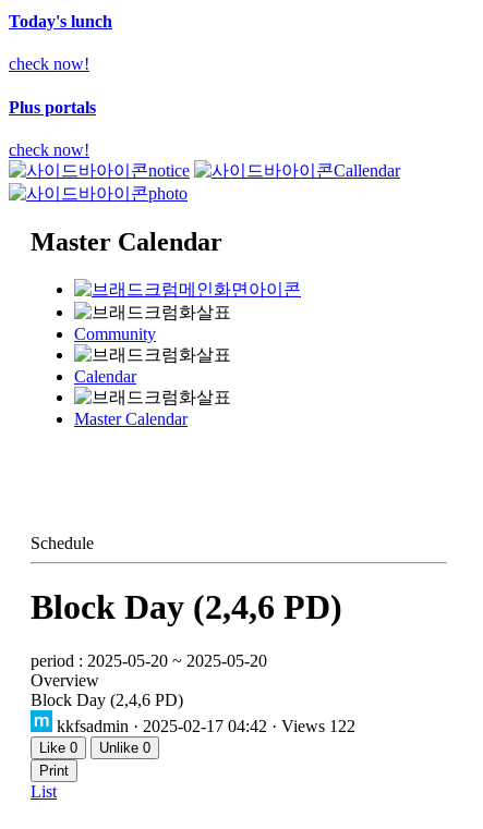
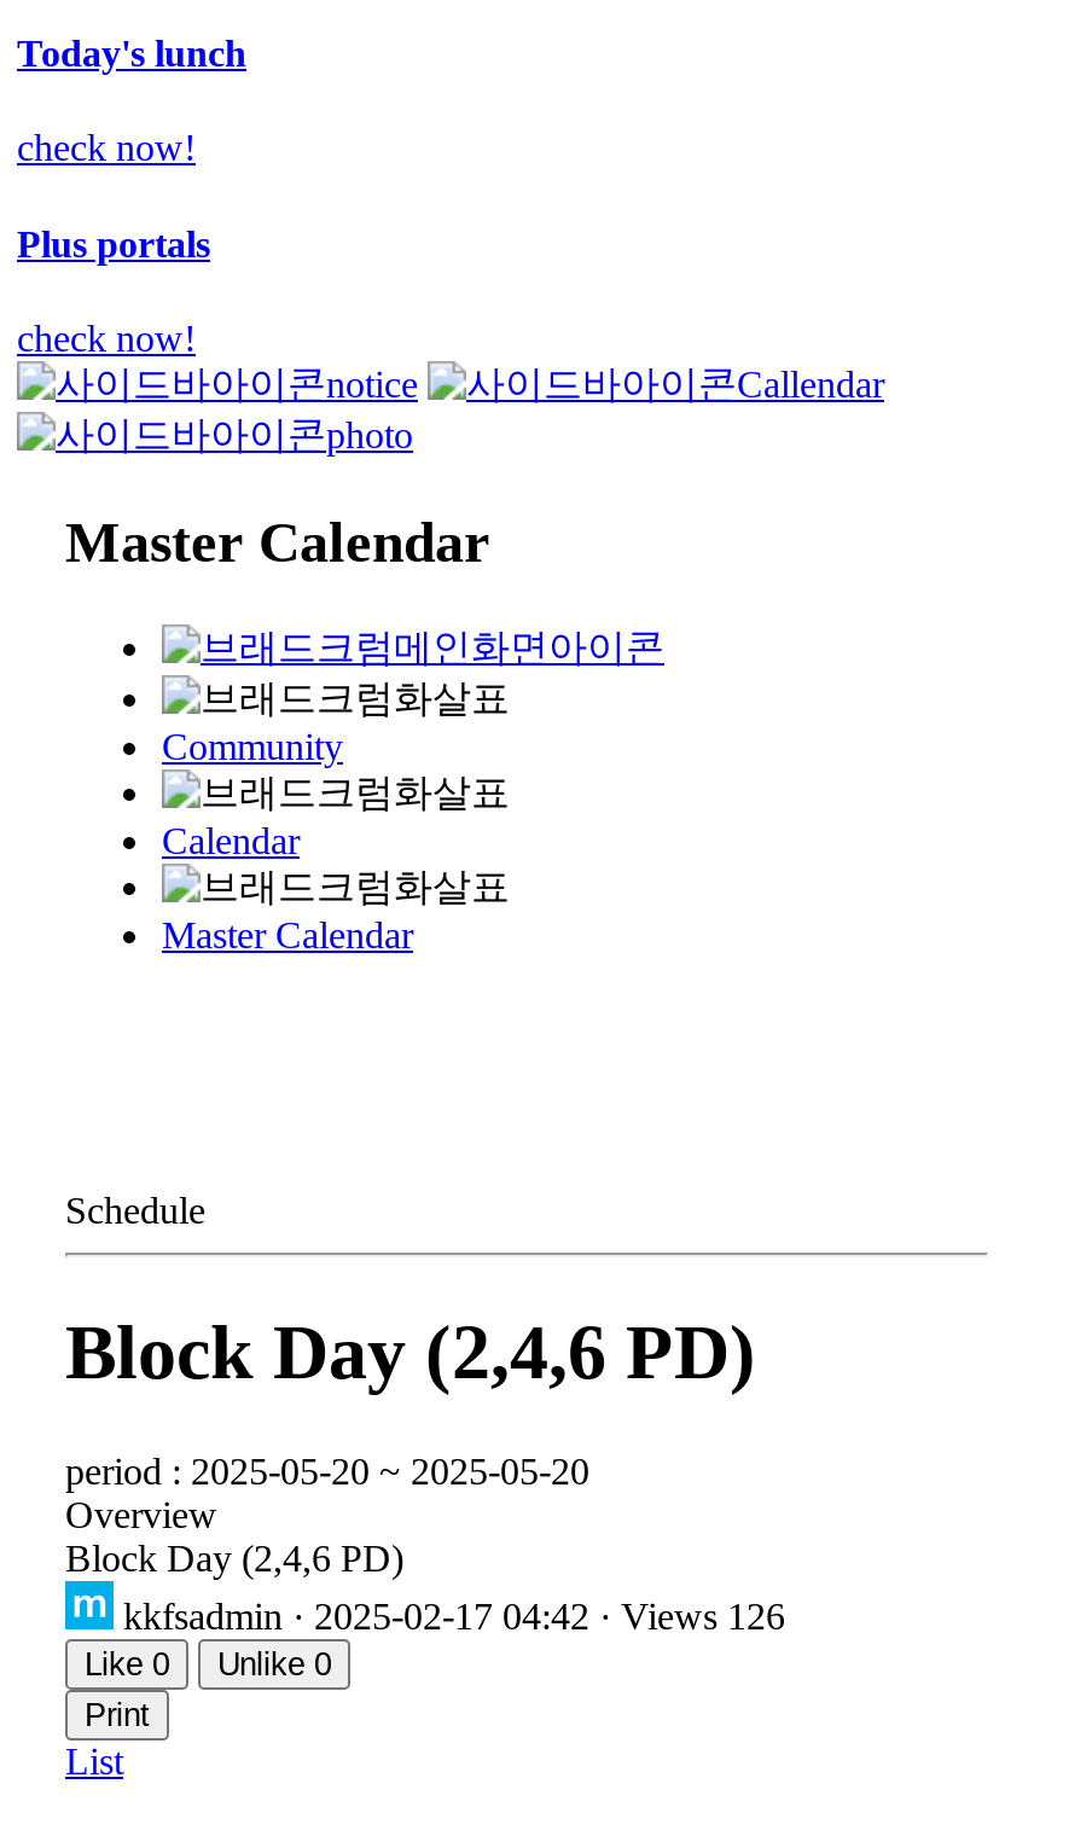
[52,716,355,735] kkfsadmin · 2025-02-17 04:42 · Views 122 -> [114,1595,785,1636] kkfsadmin · 2025-02-17 04:42 · Views 126

